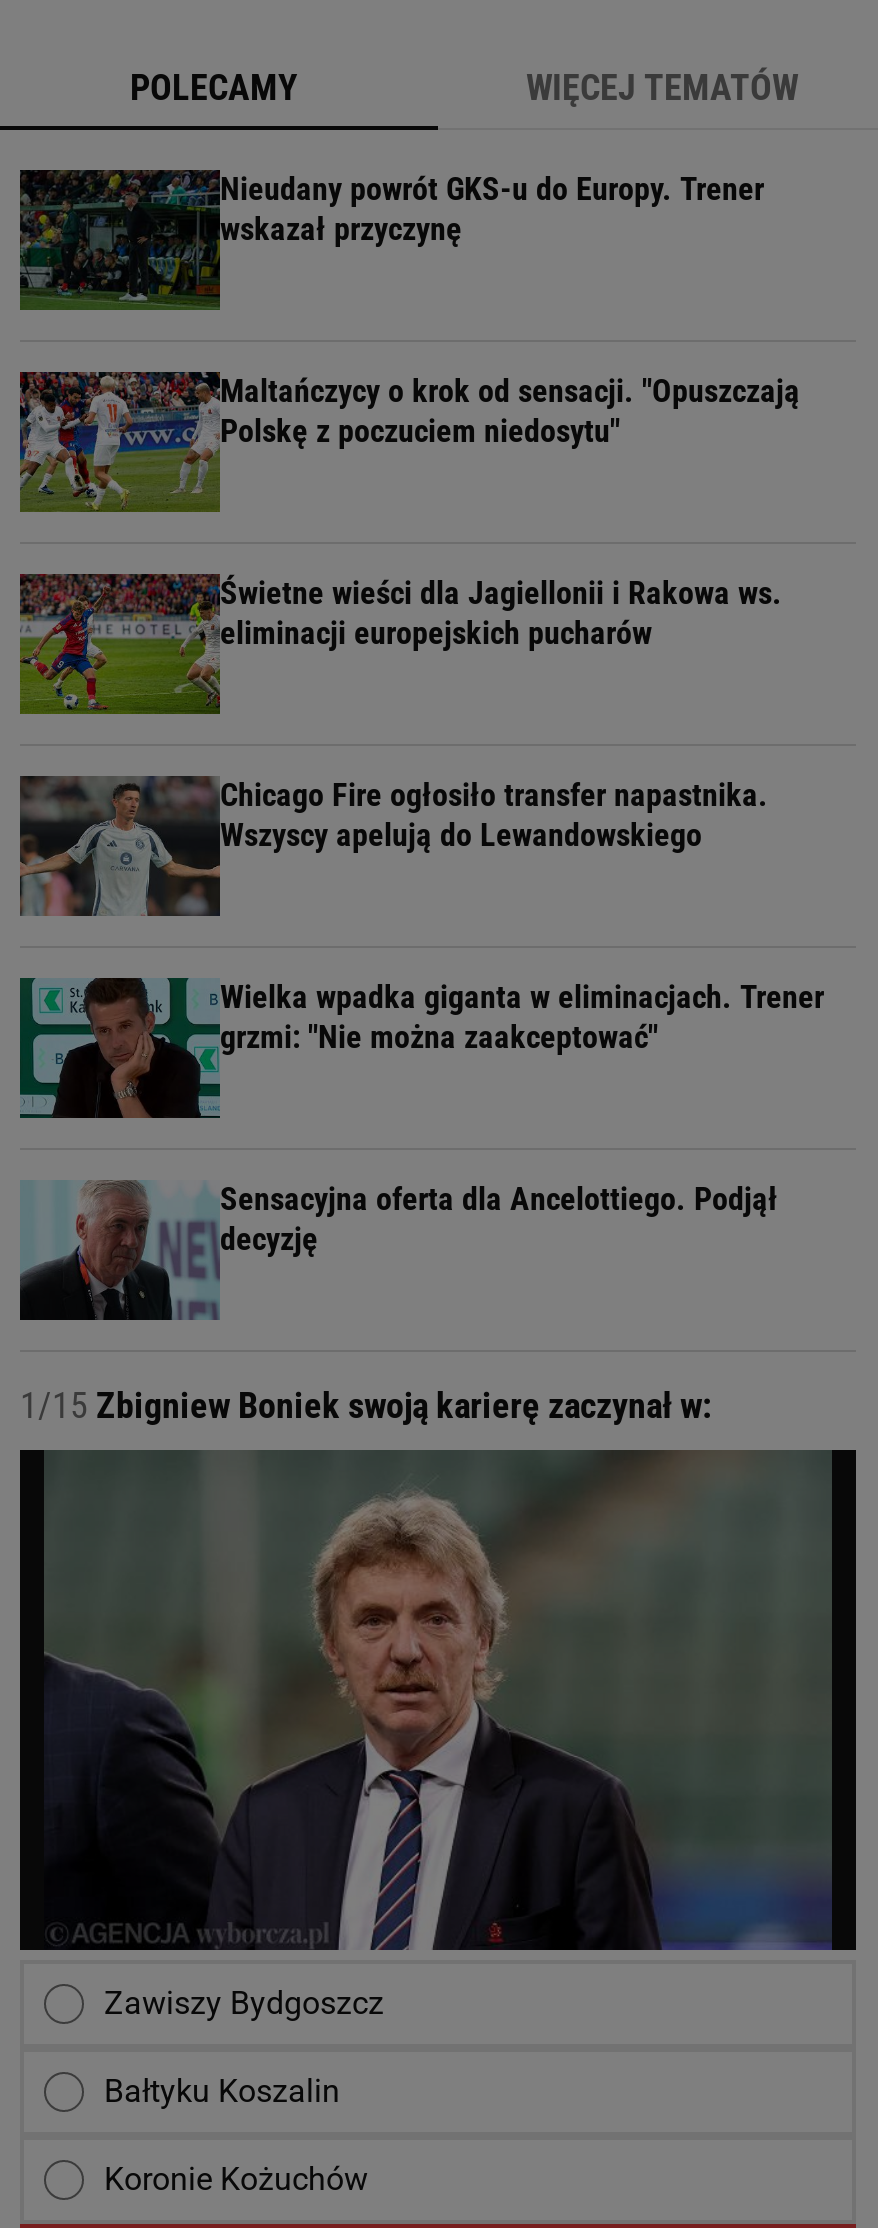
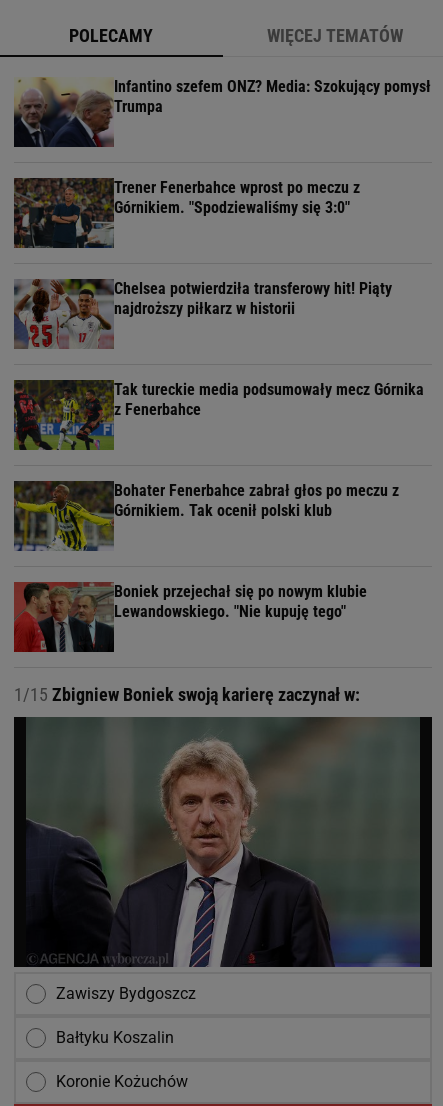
[18,168,764,312] [image] | Nieudany powrót GKS-u do Europy. Trener | wskazał przyczynę -> [13,77,431,148] [image] | Infantino szefem ONZ? Media: Szokujący pomysł | Trumpa
[18,372,800,514] [image] | Maltańczycy o krok od sensacji. "Opuszczają | Polskę z poczuciem niedosytu" -> [13,178,360,249] [image] | Trener Fenerbahce wprost po meczu z | Górnikiem. "Spodziewaliśmy się 3:0"
[18,572,782,716] [image] | Świetne wieści dla Jagiellonii i Rakowa ws. | eliminacji europejskich pucharów -> [13,278,392,350] [image] | Chelsea potwierdziła transferowy hit! Piąty | najdroższy piłkarz w historii
[18,774,768,918] [image] | Chicago Fire ogłosiło transfer napastnika. | Wszyscy apelują do Lewandowskiego -> [13,380,424,451] [image] | Tak tureckie media podsumowały mecz Górnika | z Fenerbahce
[18,978,824,1120] [image] | Wielka wpadka giganta w eliminacjach. Trener | grzmi: "Nie można zaakceptować" -> [13,480,399,552] [image] | Bohater Fenerbahce zabrał głos po meczu z | Górnikiem. Tak ocenił polski klub
[18,1180,778,1322] [image] | Sensacyjna oferta dla Ancelottiego. Podjął | decyzję -> [13,581,367,653] [image] | Boniek przejechał się po nowym klubie | Lewandowskiego. "Nie kupuję tego"

